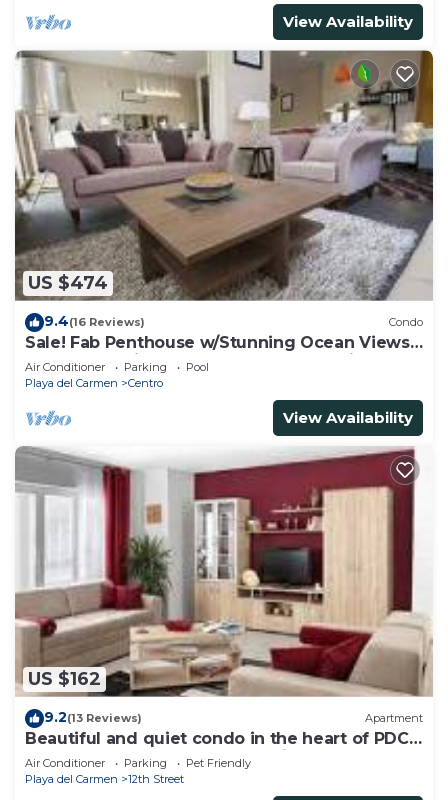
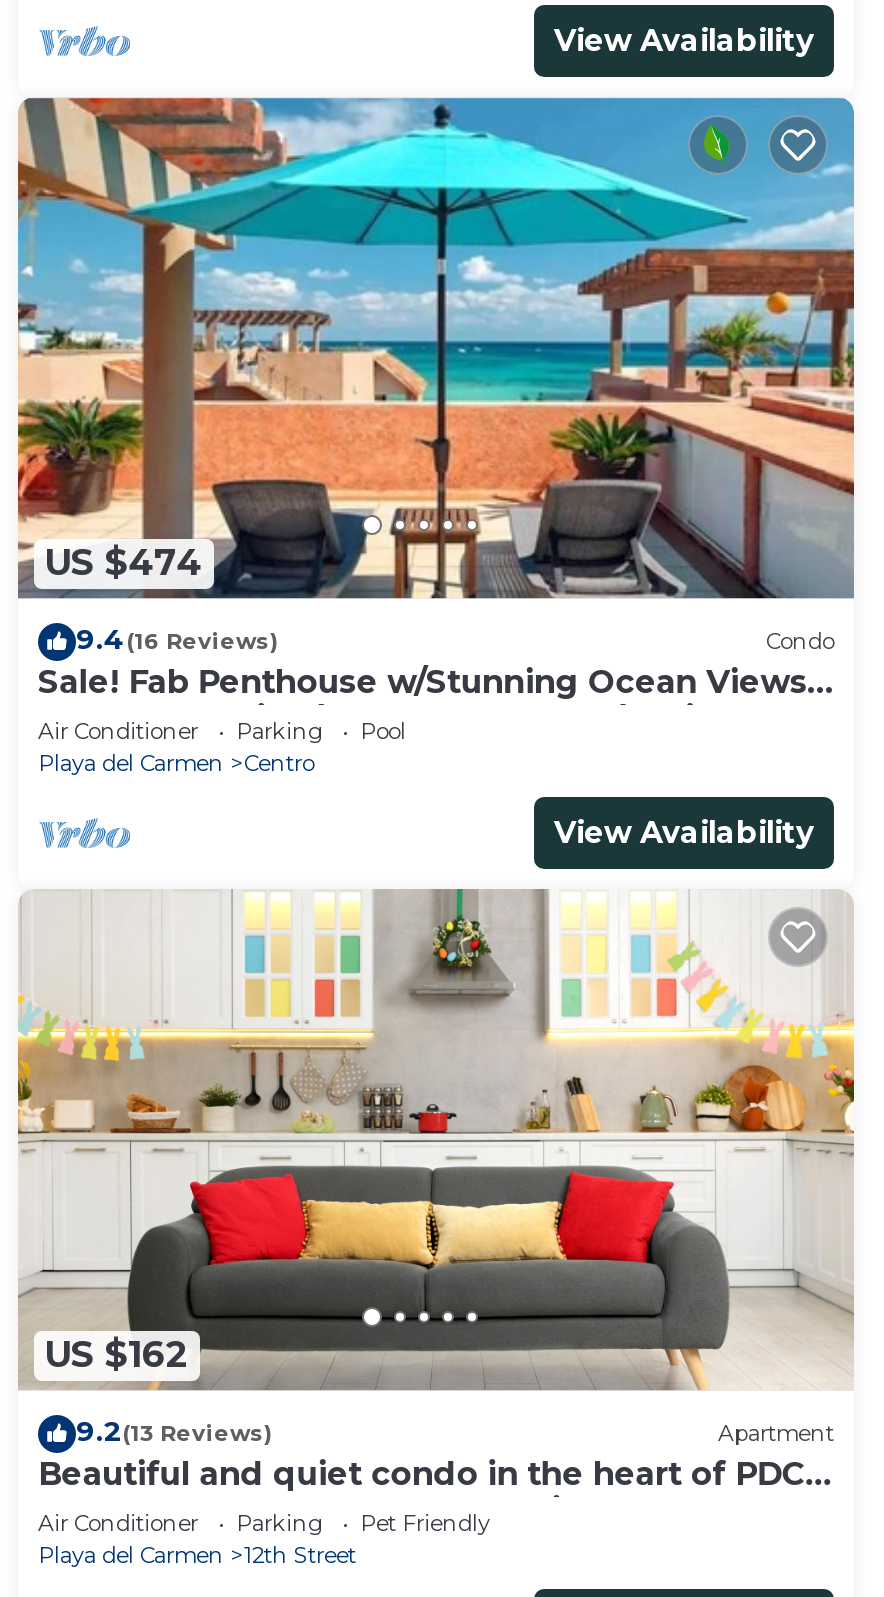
[14,50,434,302] [image] -> [16,97,856,599] [image]
[15,446,433,697] [image] -> [16,887,856,1391] [image]

